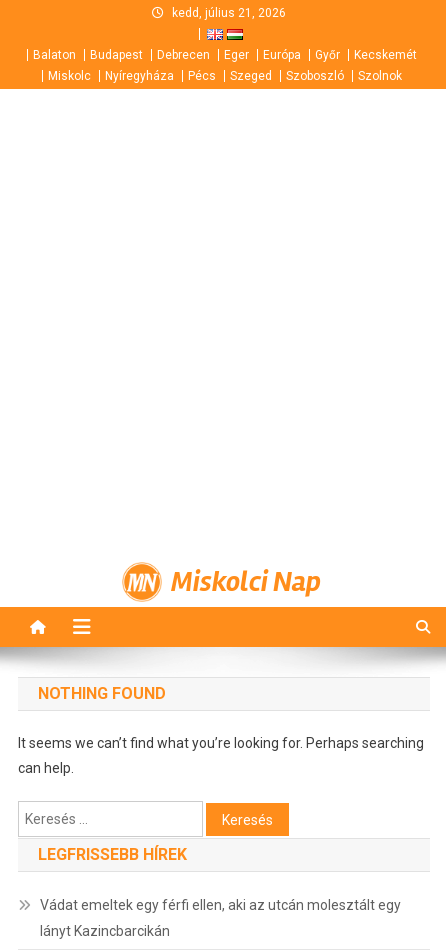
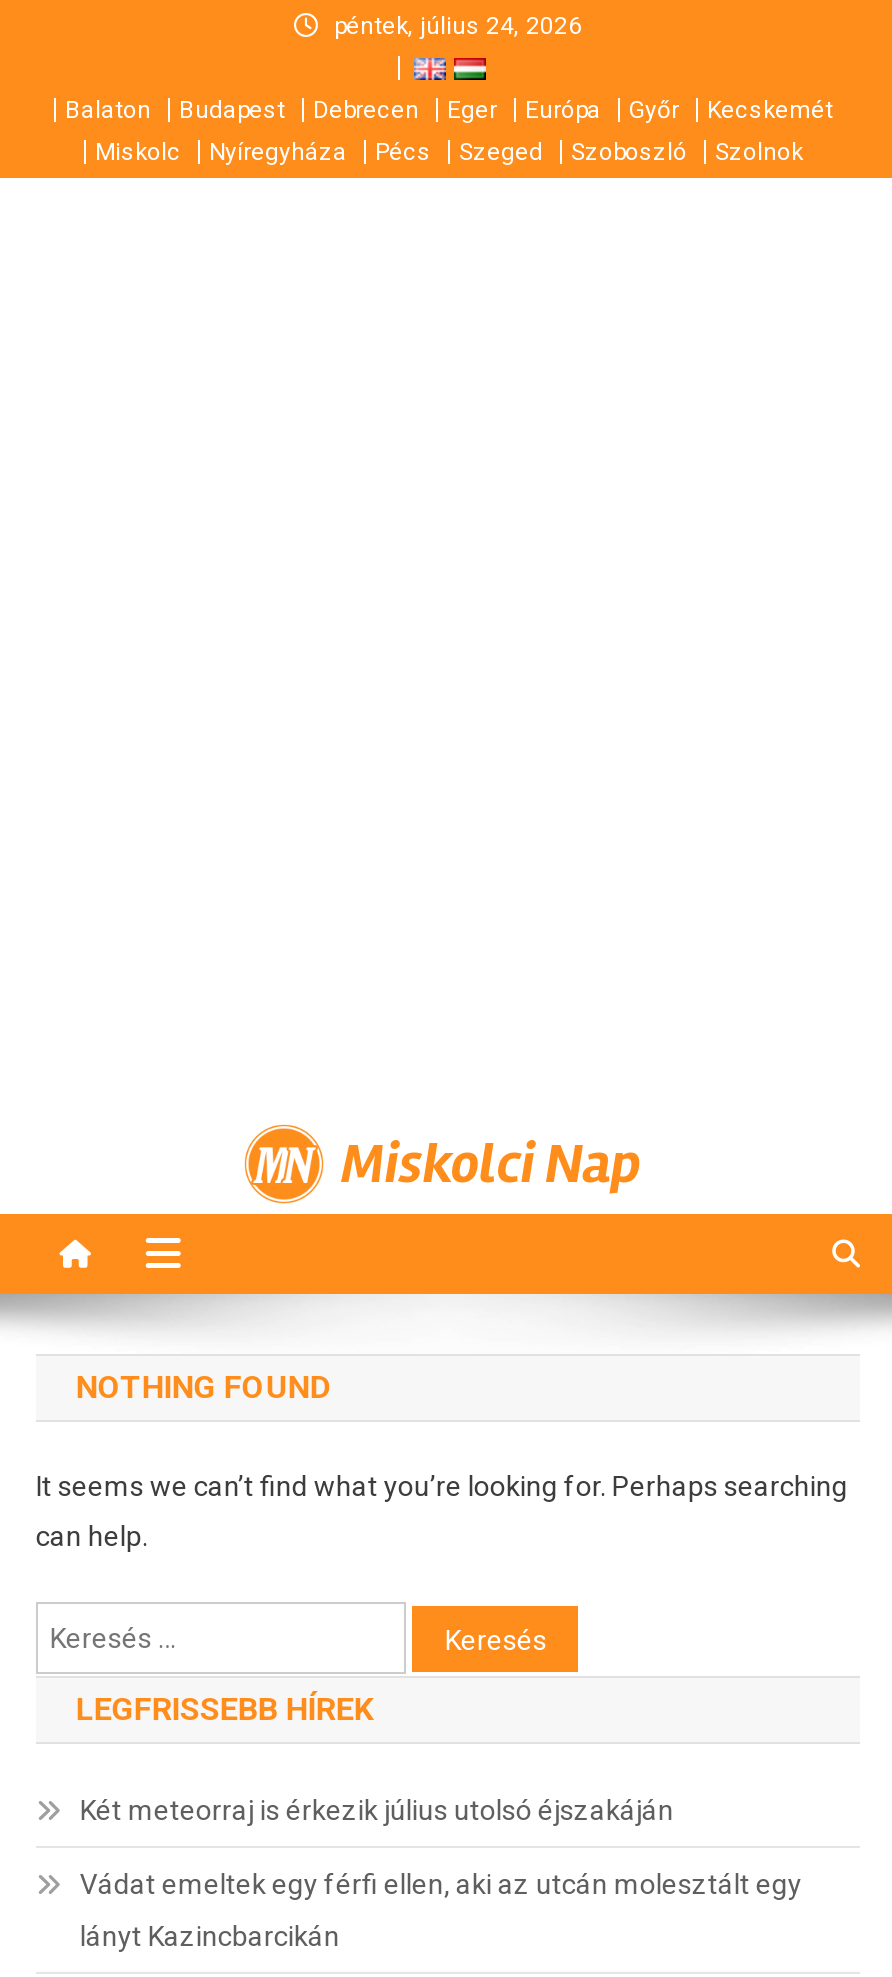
[172,6,286,20] kedd, július 21, 2026 -> [334,12,582,40] péntek, július 24, 2026
none -> [80,1794,674,1826] Két meteorraj is érkezik július utolsó éjszakáján

